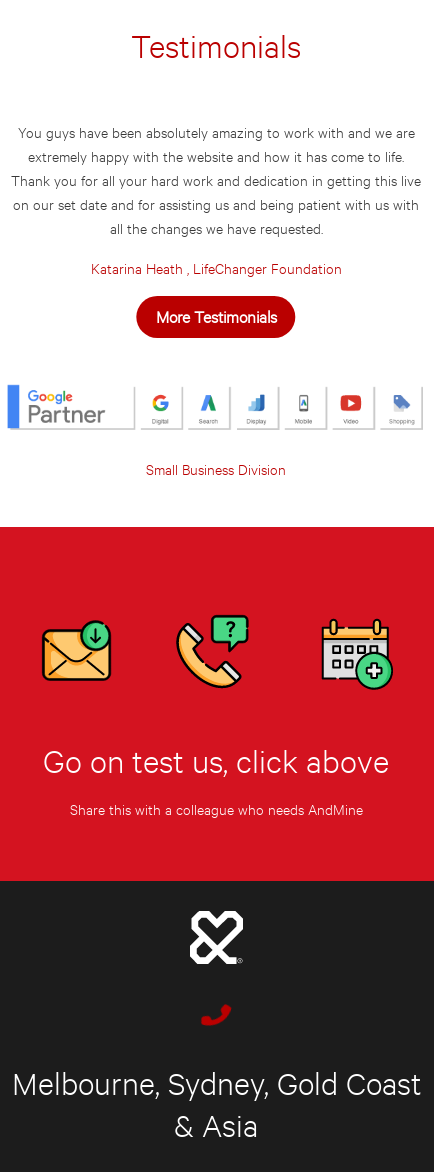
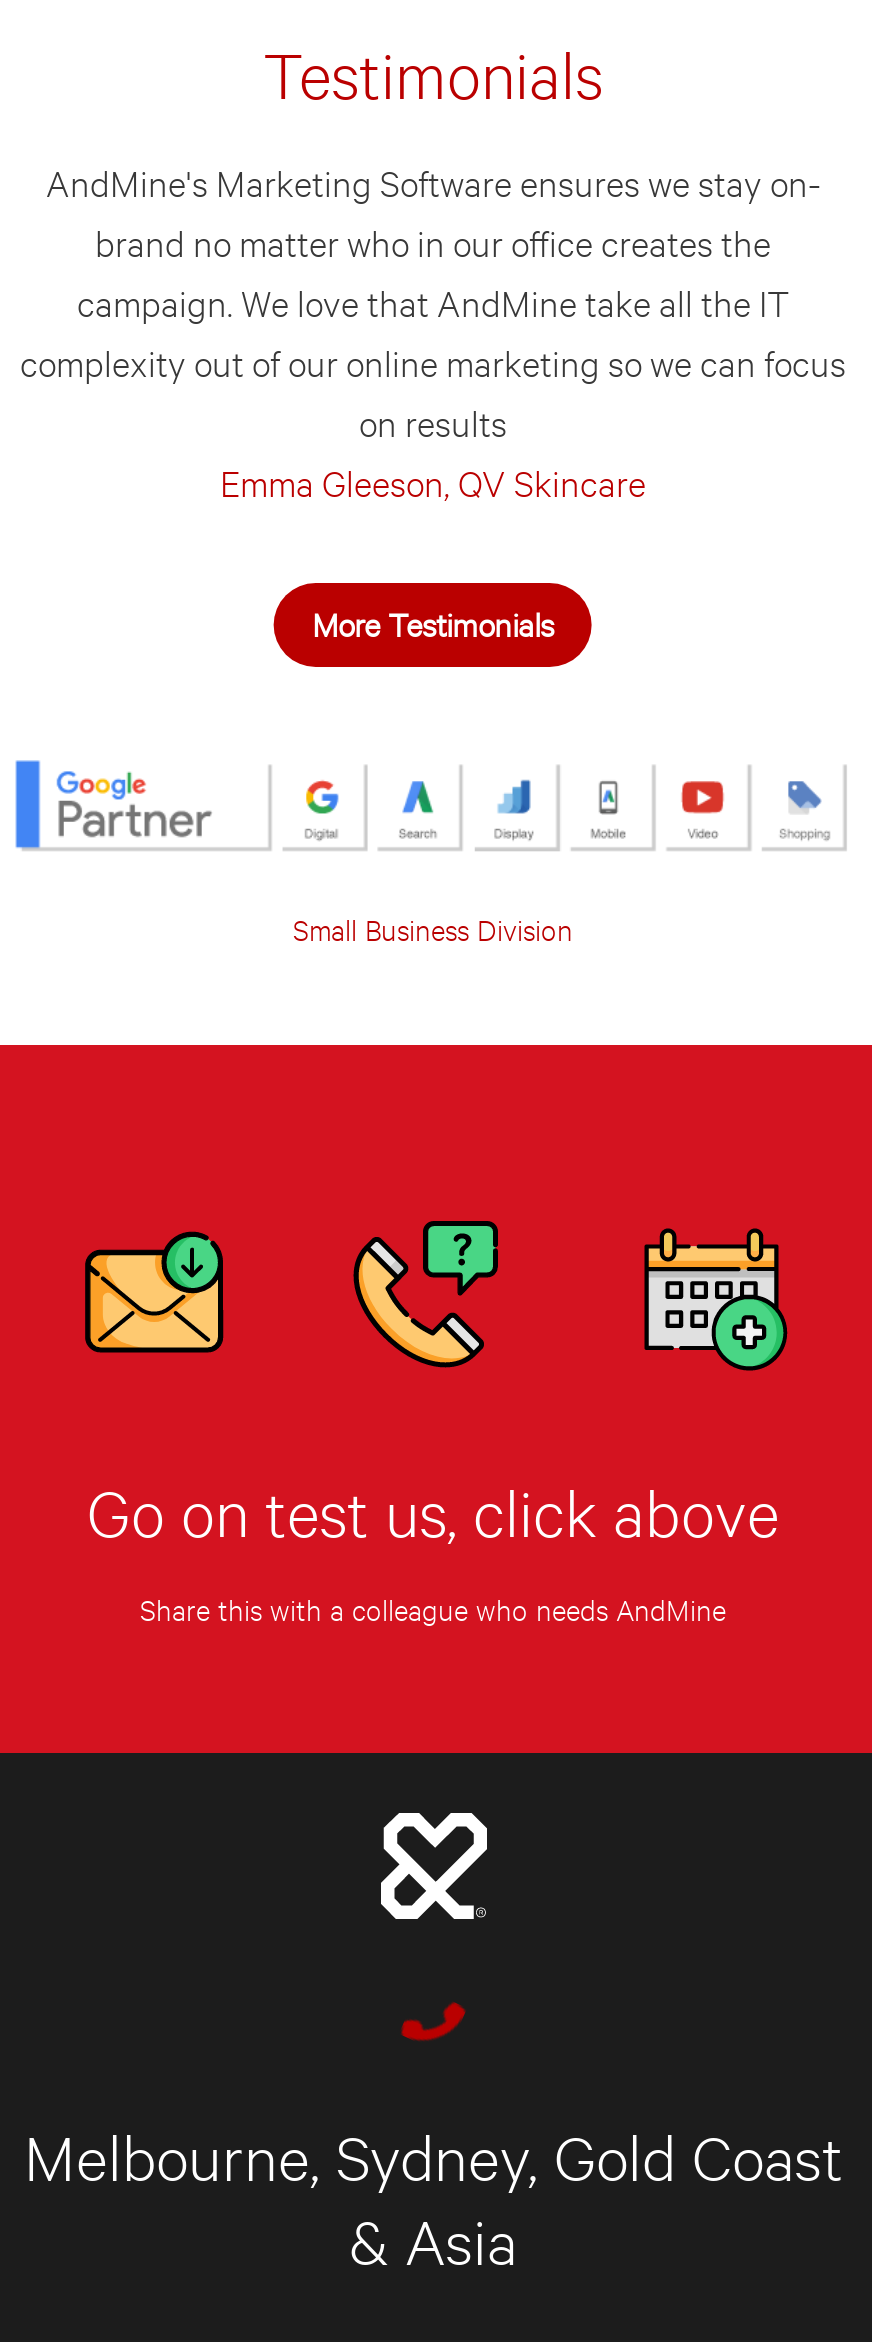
[11,122,421,277] You guys have been absolutely amazing to work with and we are | extremely happy with the website and how it has come to life. | Thank you for all your hard work and dedication in getting this live | on our set date and for assisting us and being patient with us with | all the changes we have requested. | Katarina Heath , LifeChanger Foundation -> [20,160,846,506] AndMine's Marketing Software ensures we stay on- | brand no matter who in our office creates the | campaign. We love that AndMine take all the IT | complexity out of our online marketing so we can focus | on results | Emma Gleeson, QV Skincare

